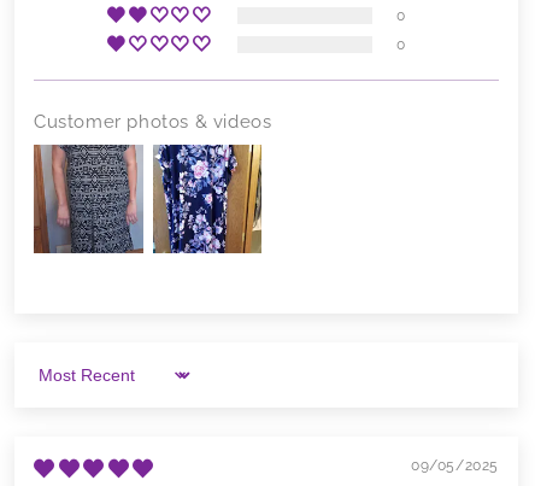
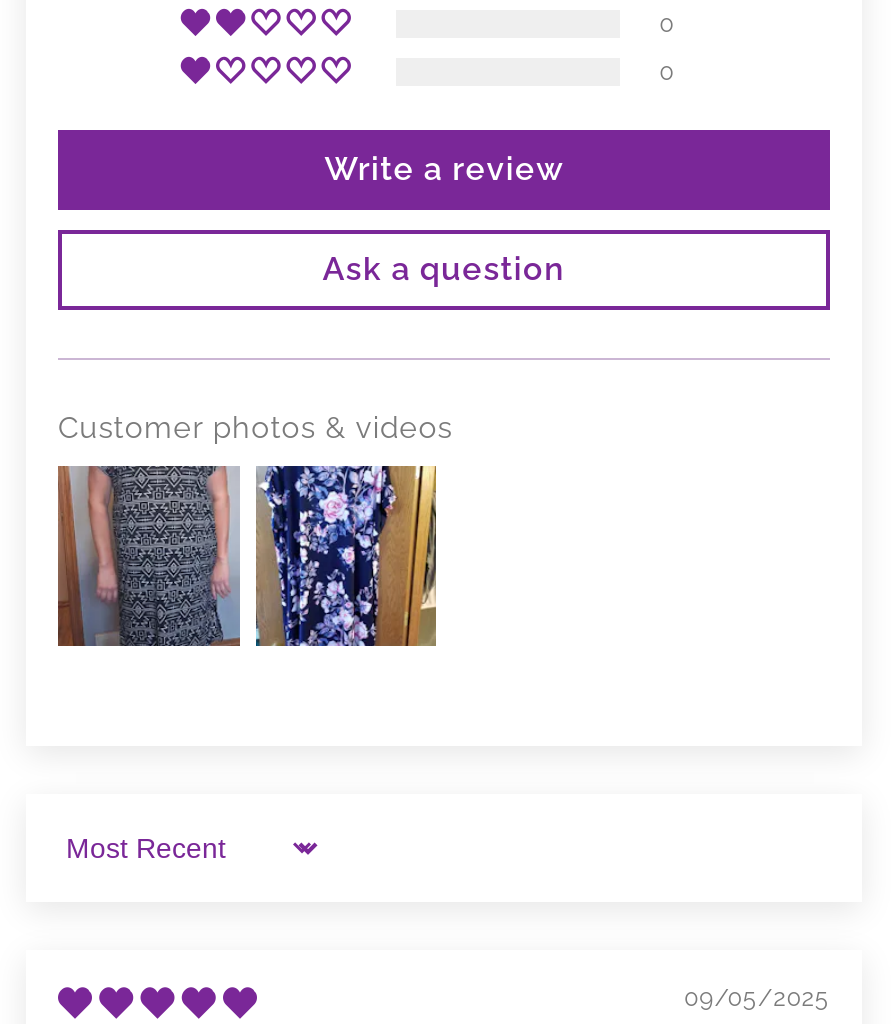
none -> [323,150,565,288] Write a review | Ask a question

